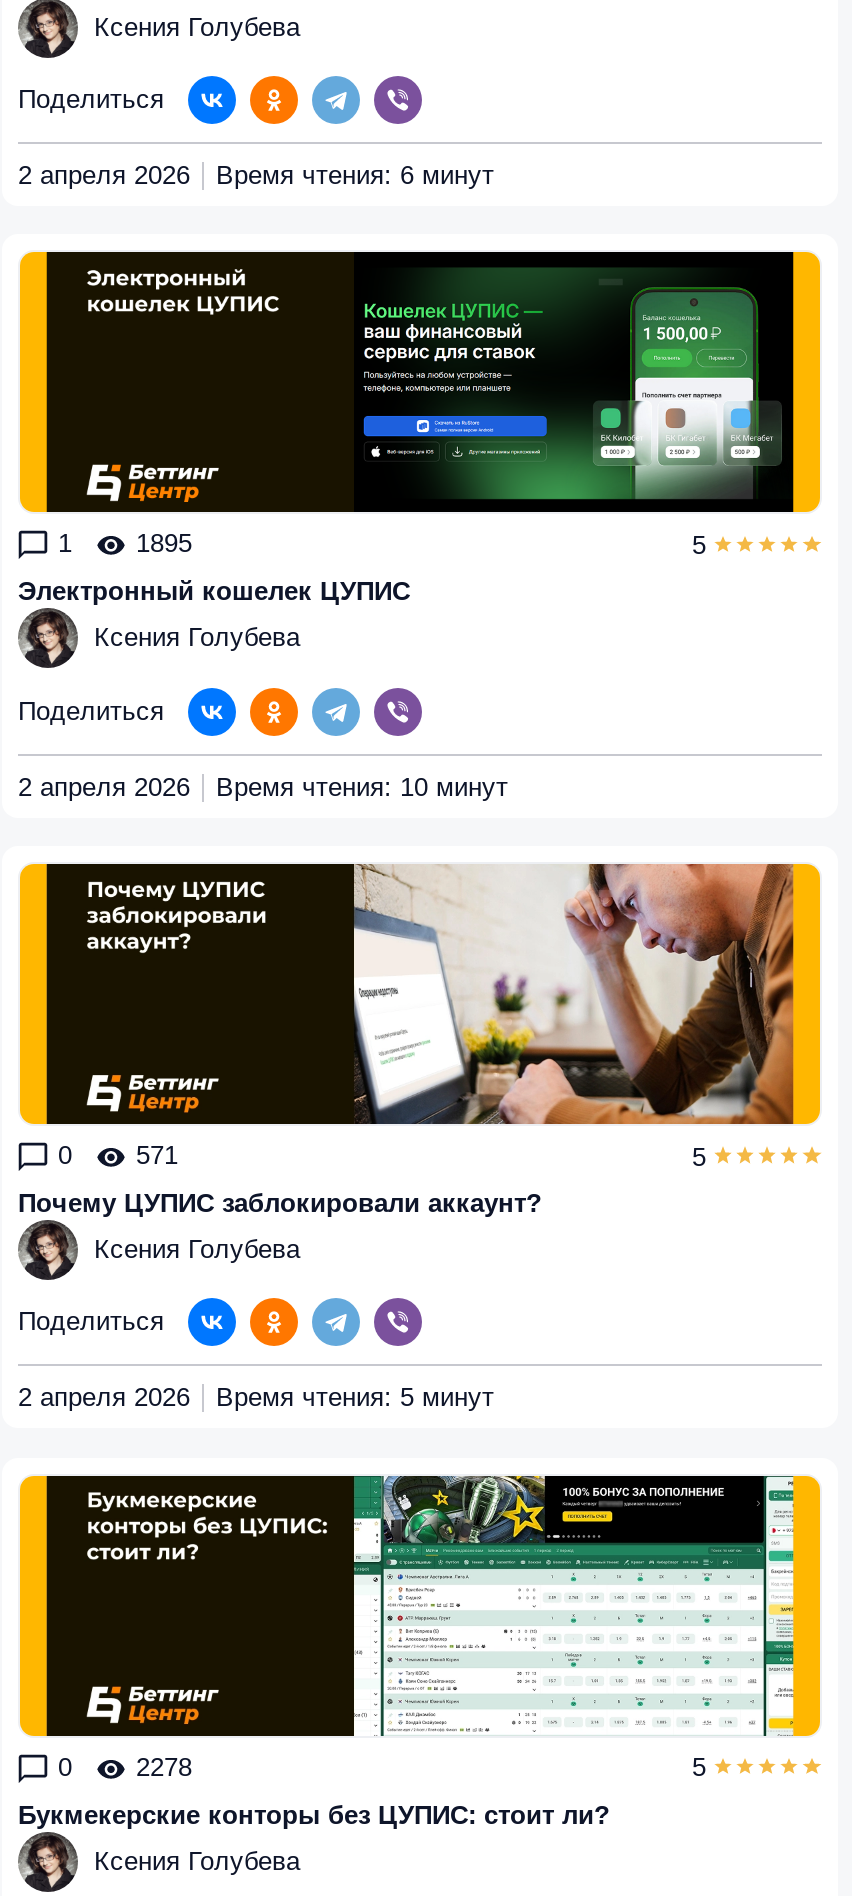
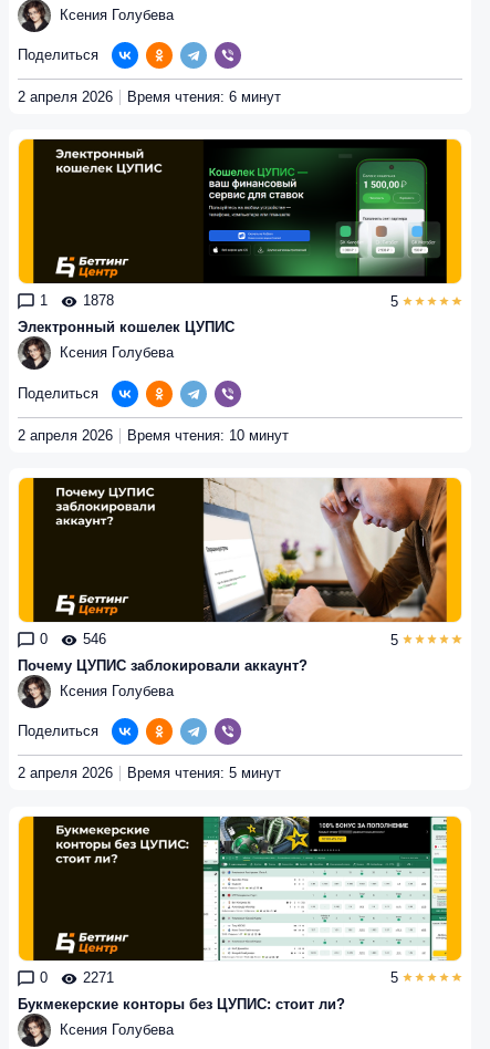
[136,529,192,559] 1895 -> [83,293,114,309] 1878
[136,1140,178,1170] 571 -> [83,631,106,647] 546
[136,1751,192,1781] 2278 -> [83,969,114,985] 2271

